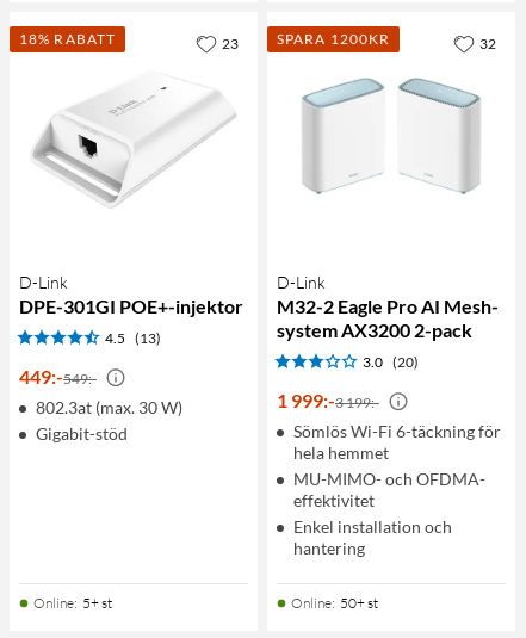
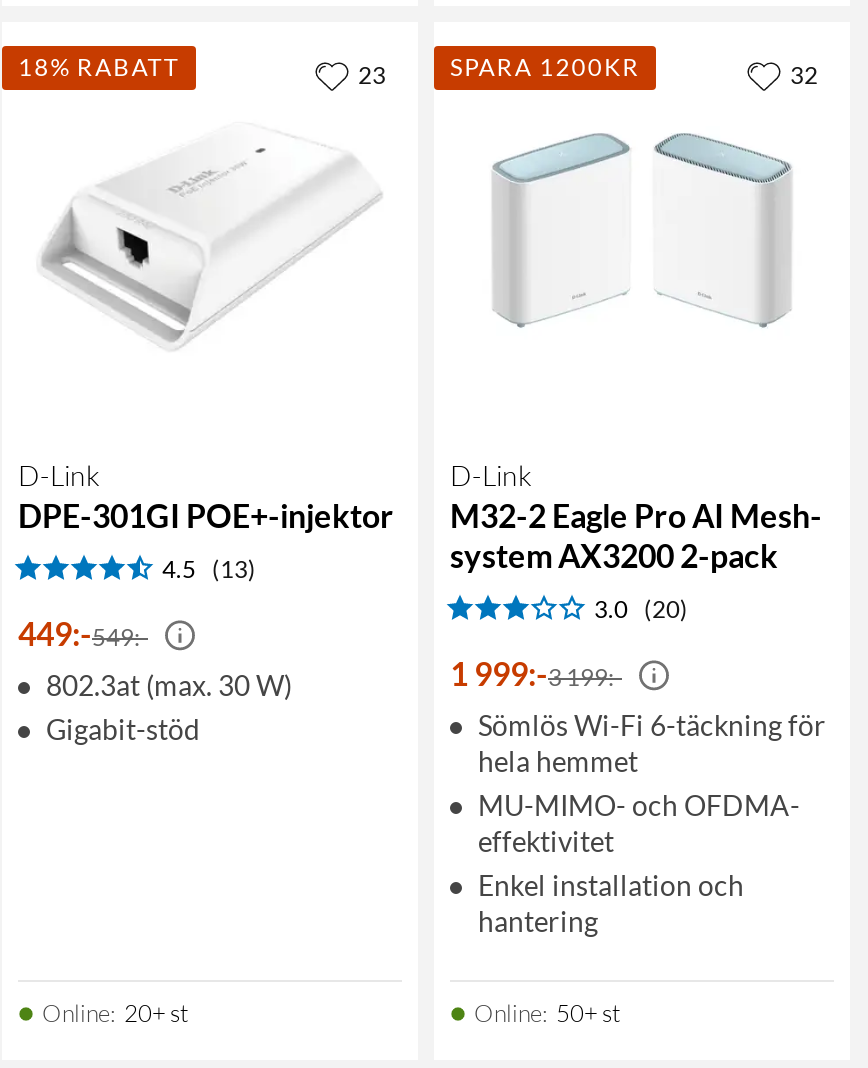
[33,594,112,612] Online: 5+ st -> [42,998,188,1028] Online: 20+ st

